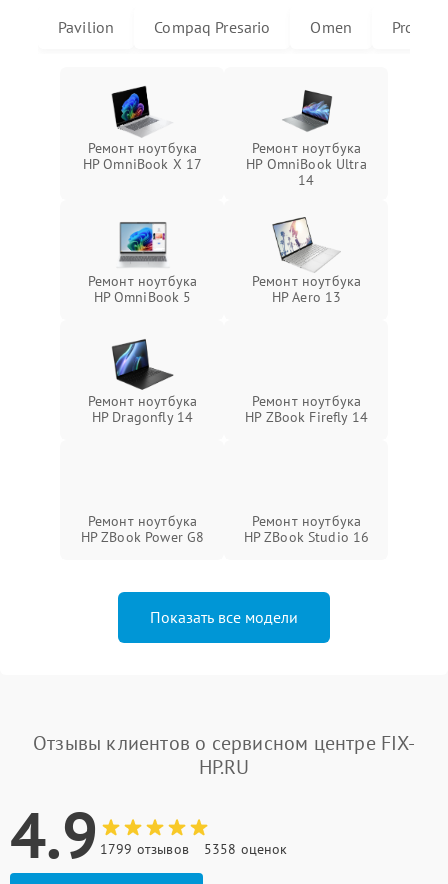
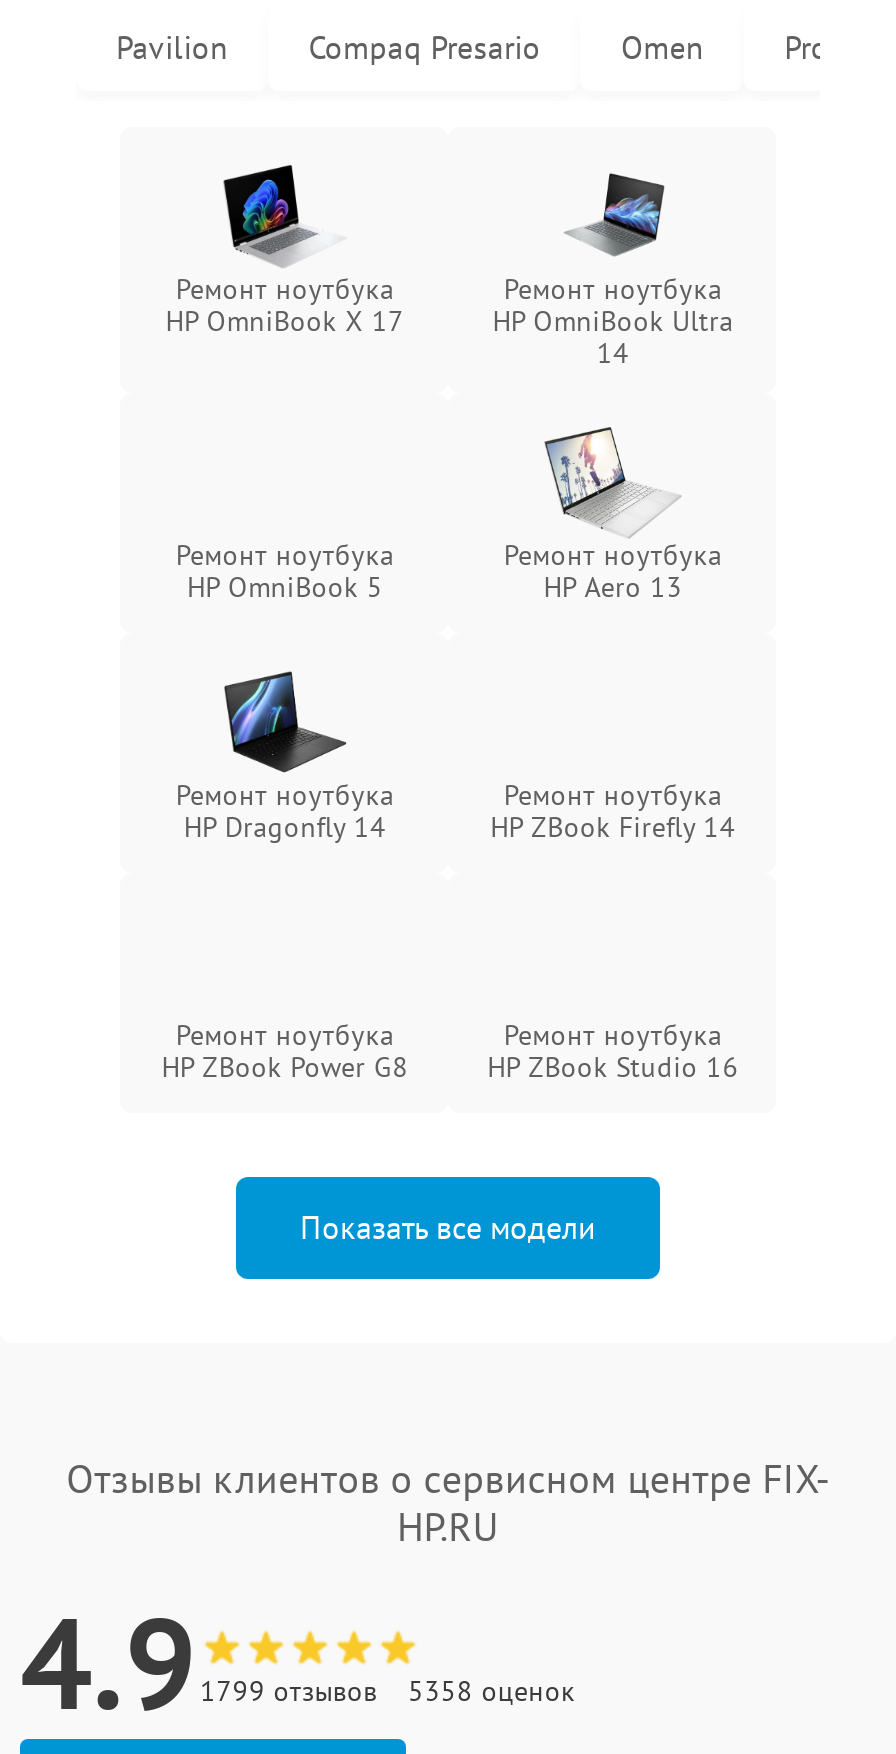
[119,221,167,267] [image] -> none

